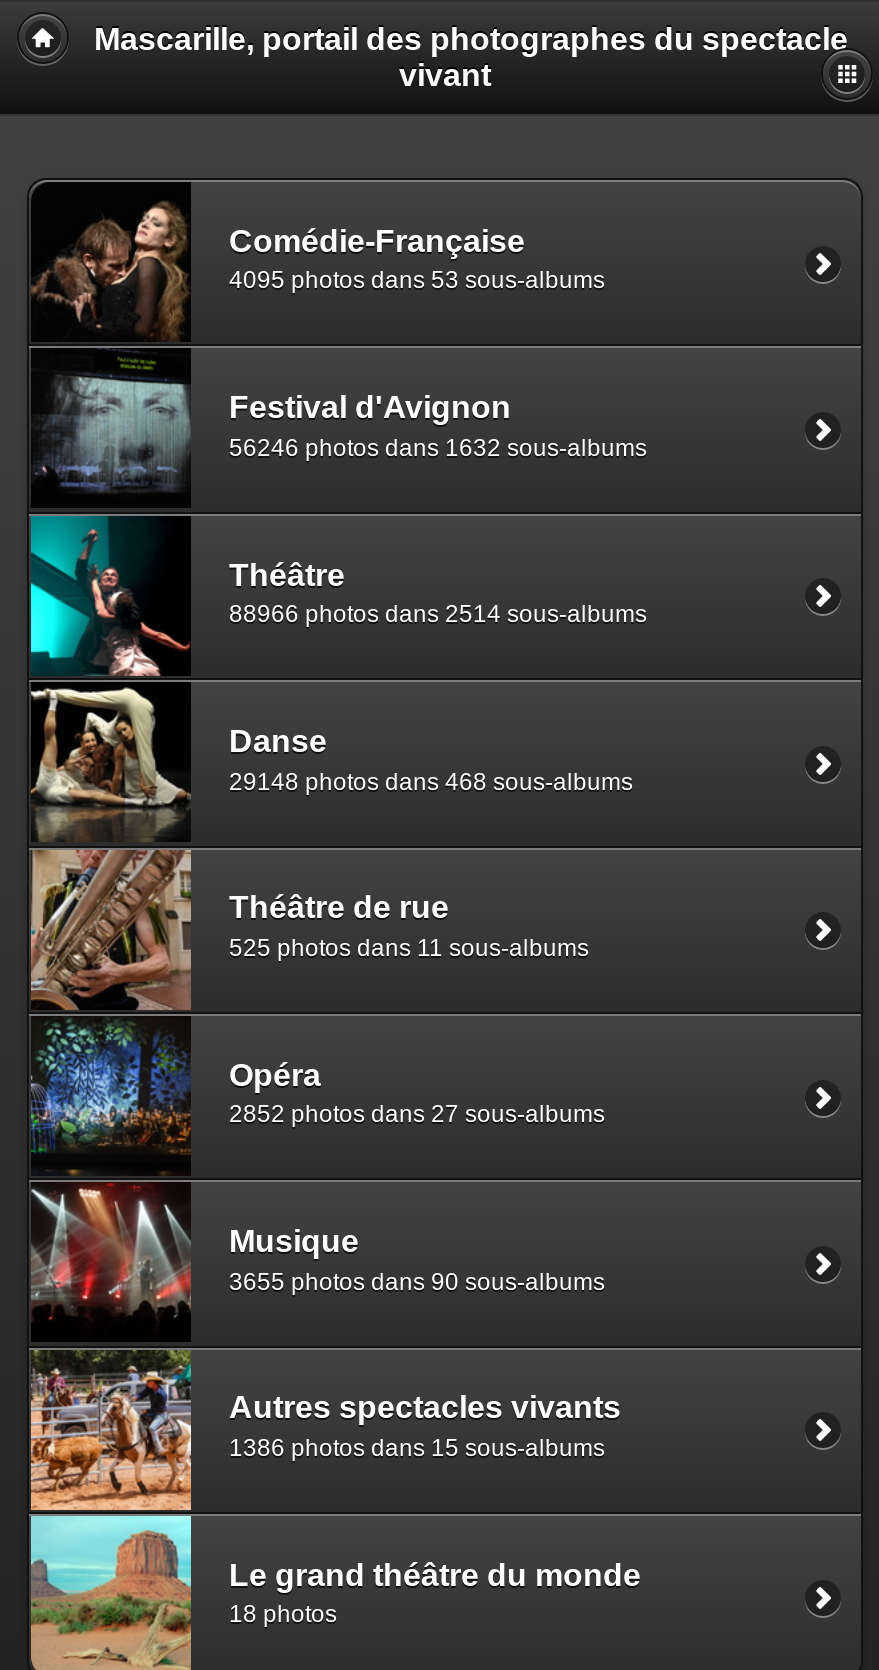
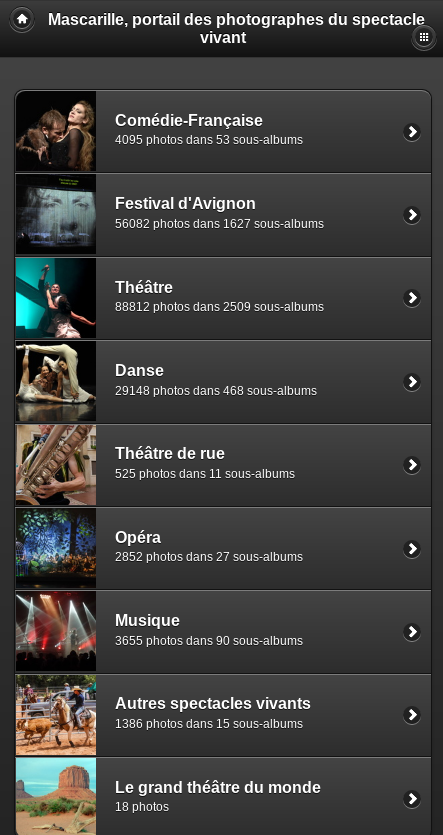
[229,434,647,462] 56246 photos dans 1632 sous-albums -> [115,217,324,231] 56082 photos dans 1627 sous-albums
[229,600,647,628] 88966 photos dans 2514 sous-albums -> [115,300,324,314] 88812 photos dans 2509 sous-albums

